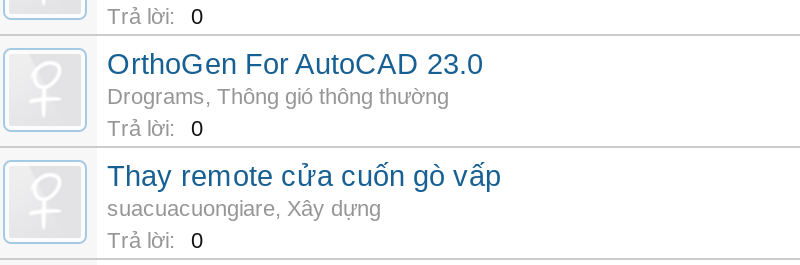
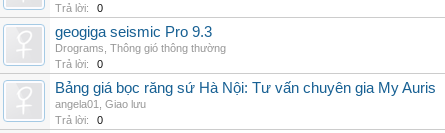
[107,48,483,80] OrthoGen For AutoCAD 23.0 -> [55,24,212,40] geogiga seismic Pro 9.3
[107,160,501,220] Thay remote cửa cuốn gò vấp | suacuacuongiare, Xây dựng -> [55,80,436,110] Bảng giá bọc răng sứ Hà Nội: Tư vấn chuyên gia My Auris | angela01, Giao lưu

